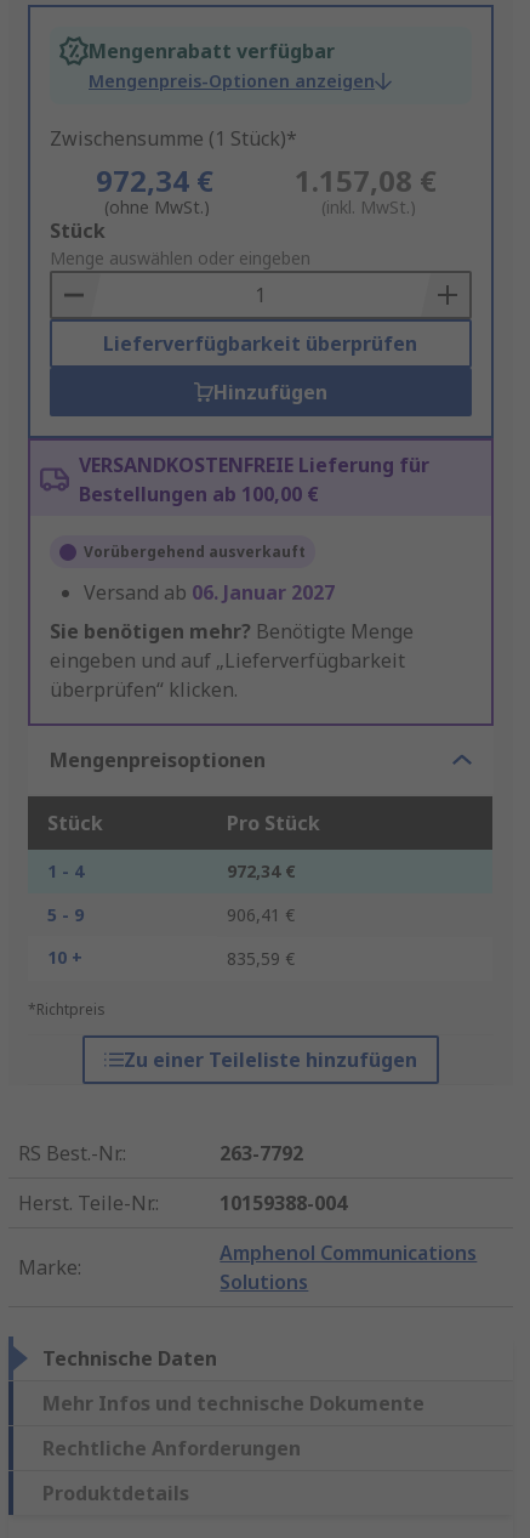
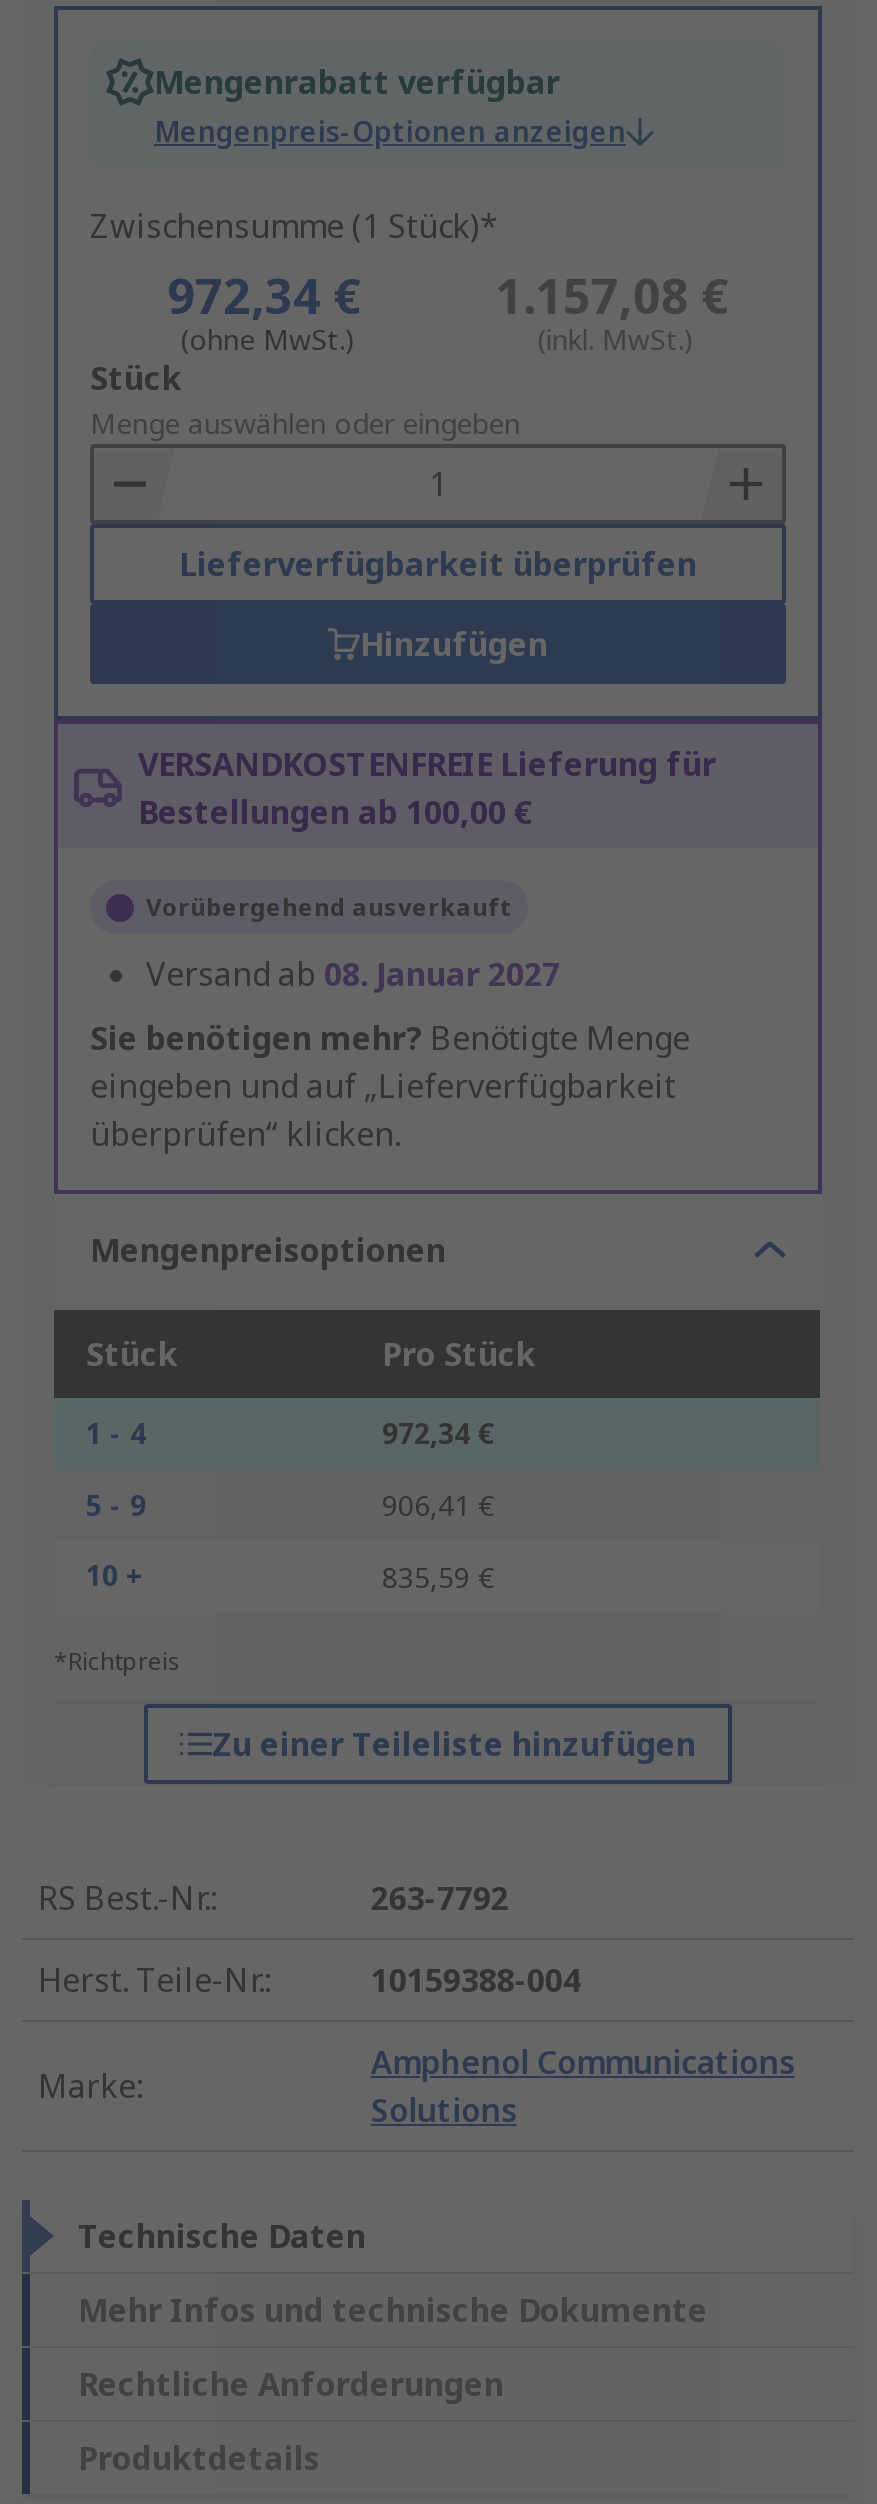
[84,580,335,606] Versand ab 06. Januar 2027 -> [146,953,560,997] Versand ab 08. Januar 2027

